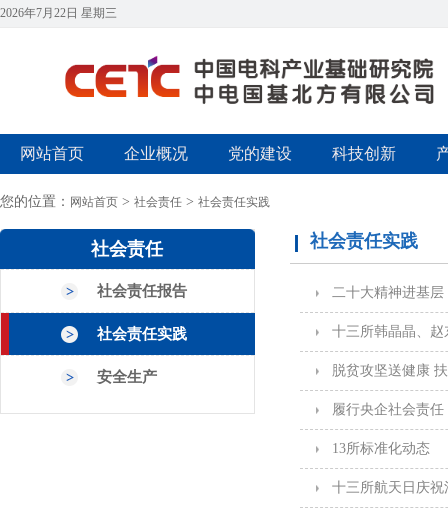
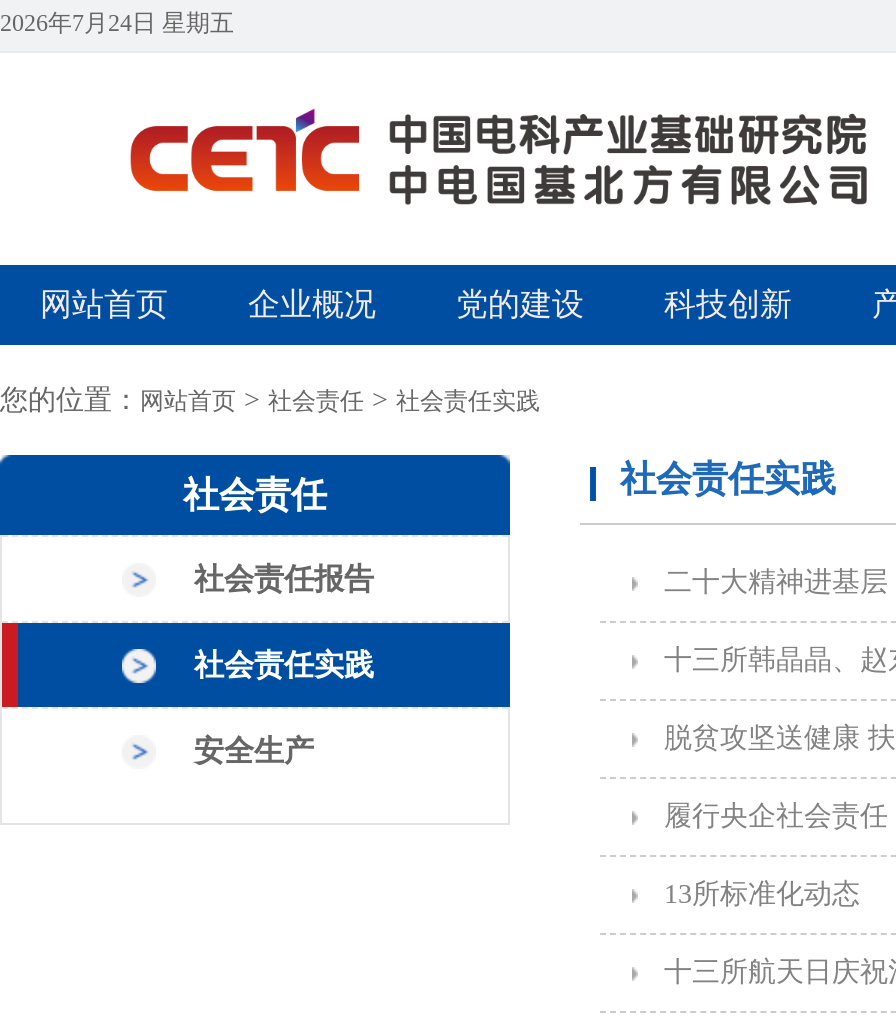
[0,6,117,20] 2026年7月22日 星期三 -> [0,9,234,37] 2026年7月24日 星期五

